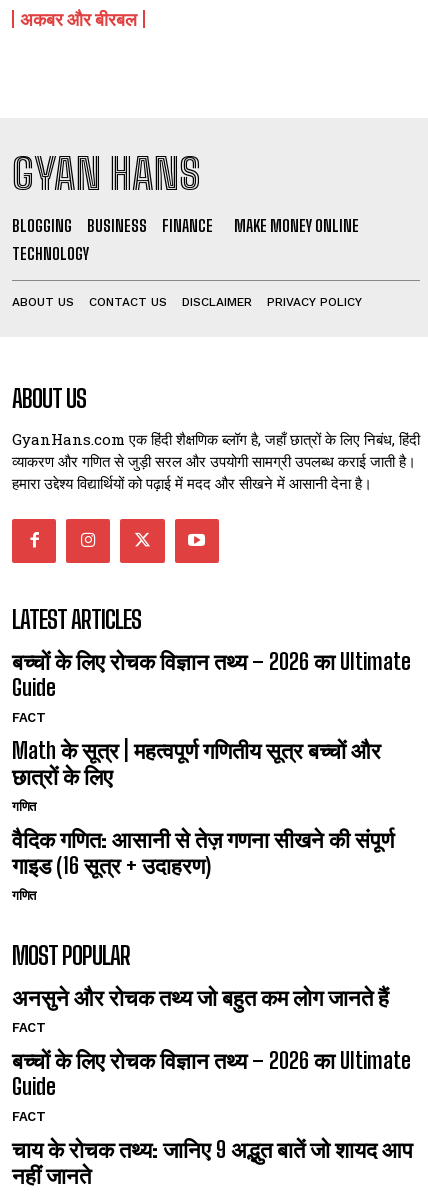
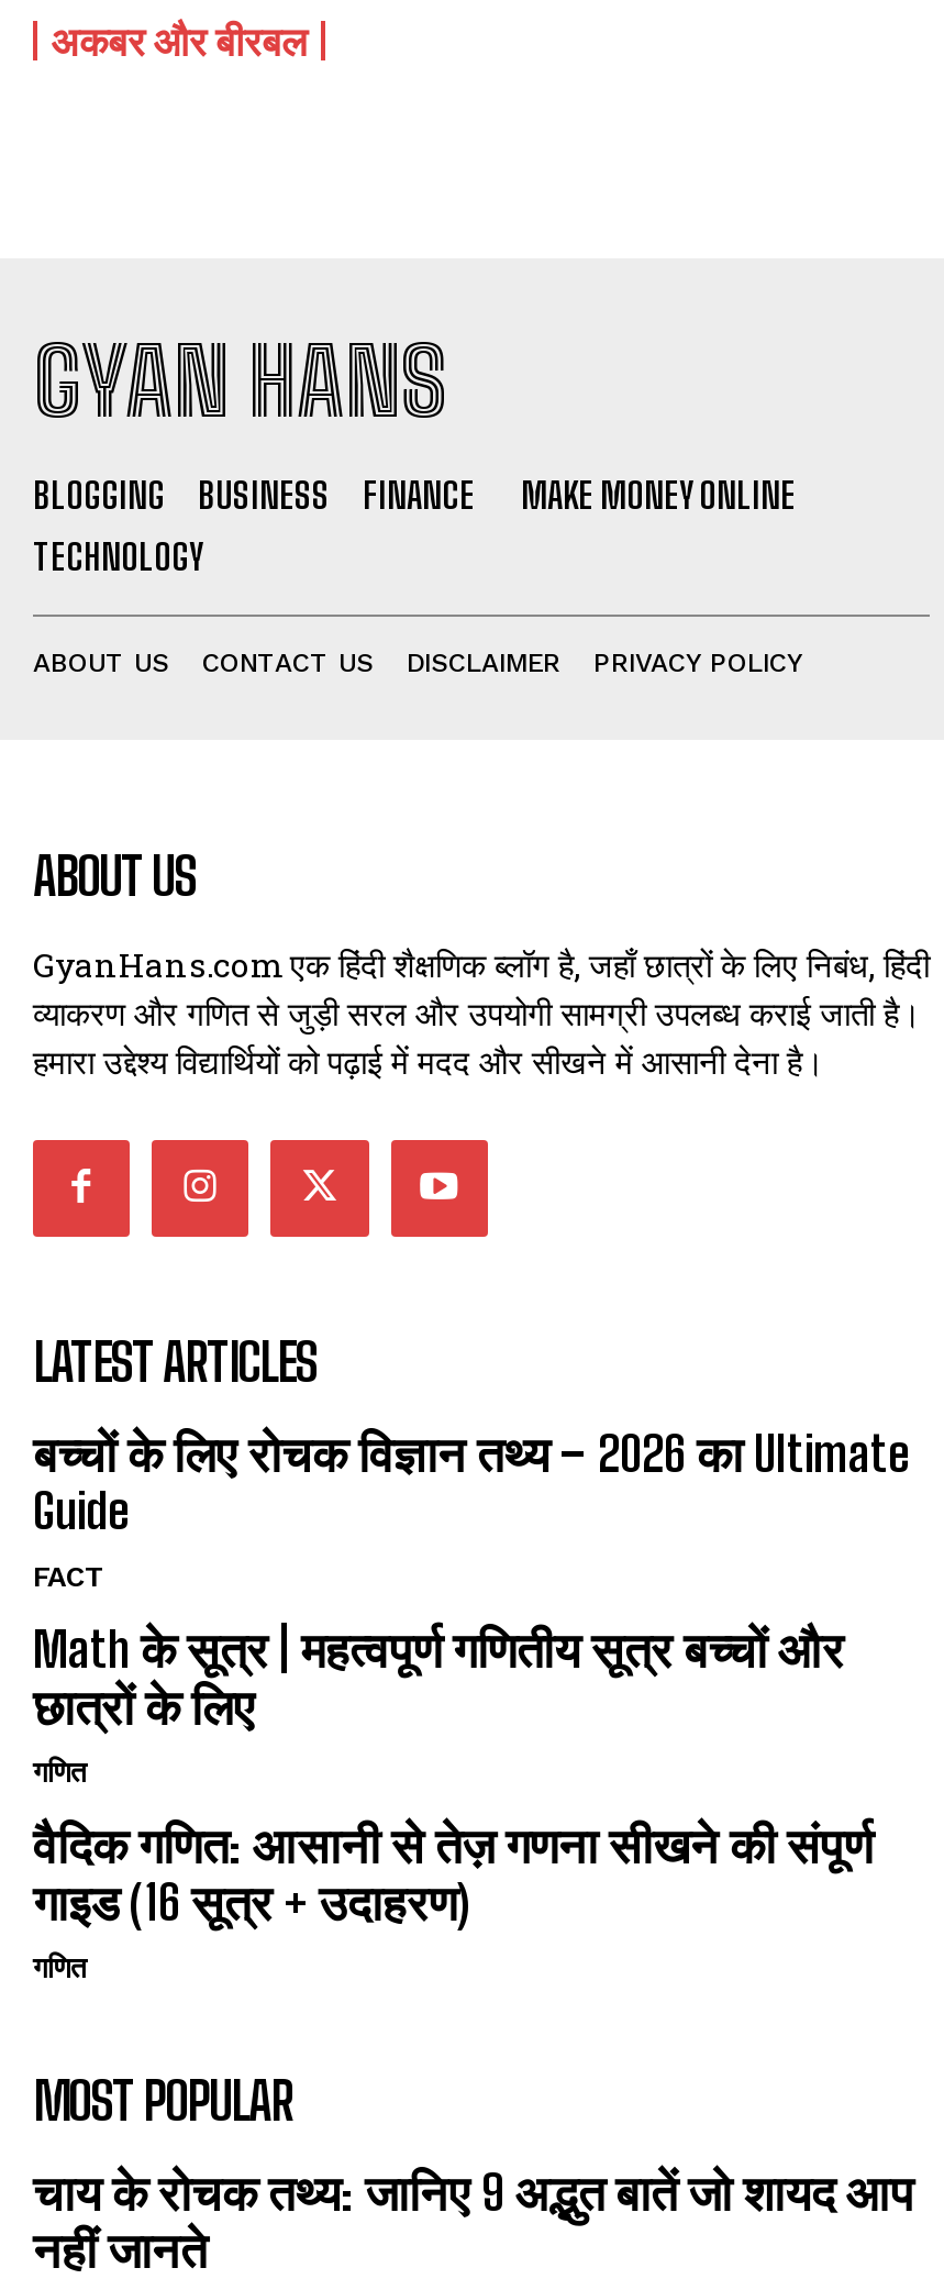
[12,984,411,1124] अनसुने और रोचक तथ्य जो बहुत कम लोग जानते हैं | FACT | बच्चों के लिए रोचक विज्ञान तथ्य – 2026 का Ultimate | Guide | FACT -> none

